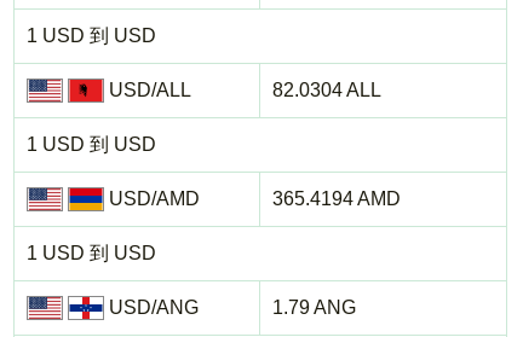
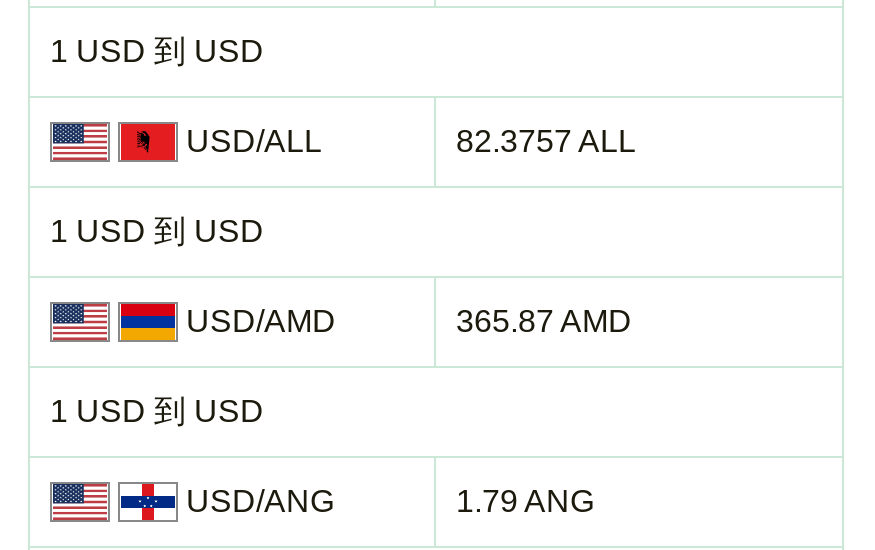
[272,80,381,100] 82.0304 ALL -> [456,124,636,158] 82.3757 ALL
[272,188,401,209] 365.4194 AMD -> [456,304,632,338] 365.87 AMD

